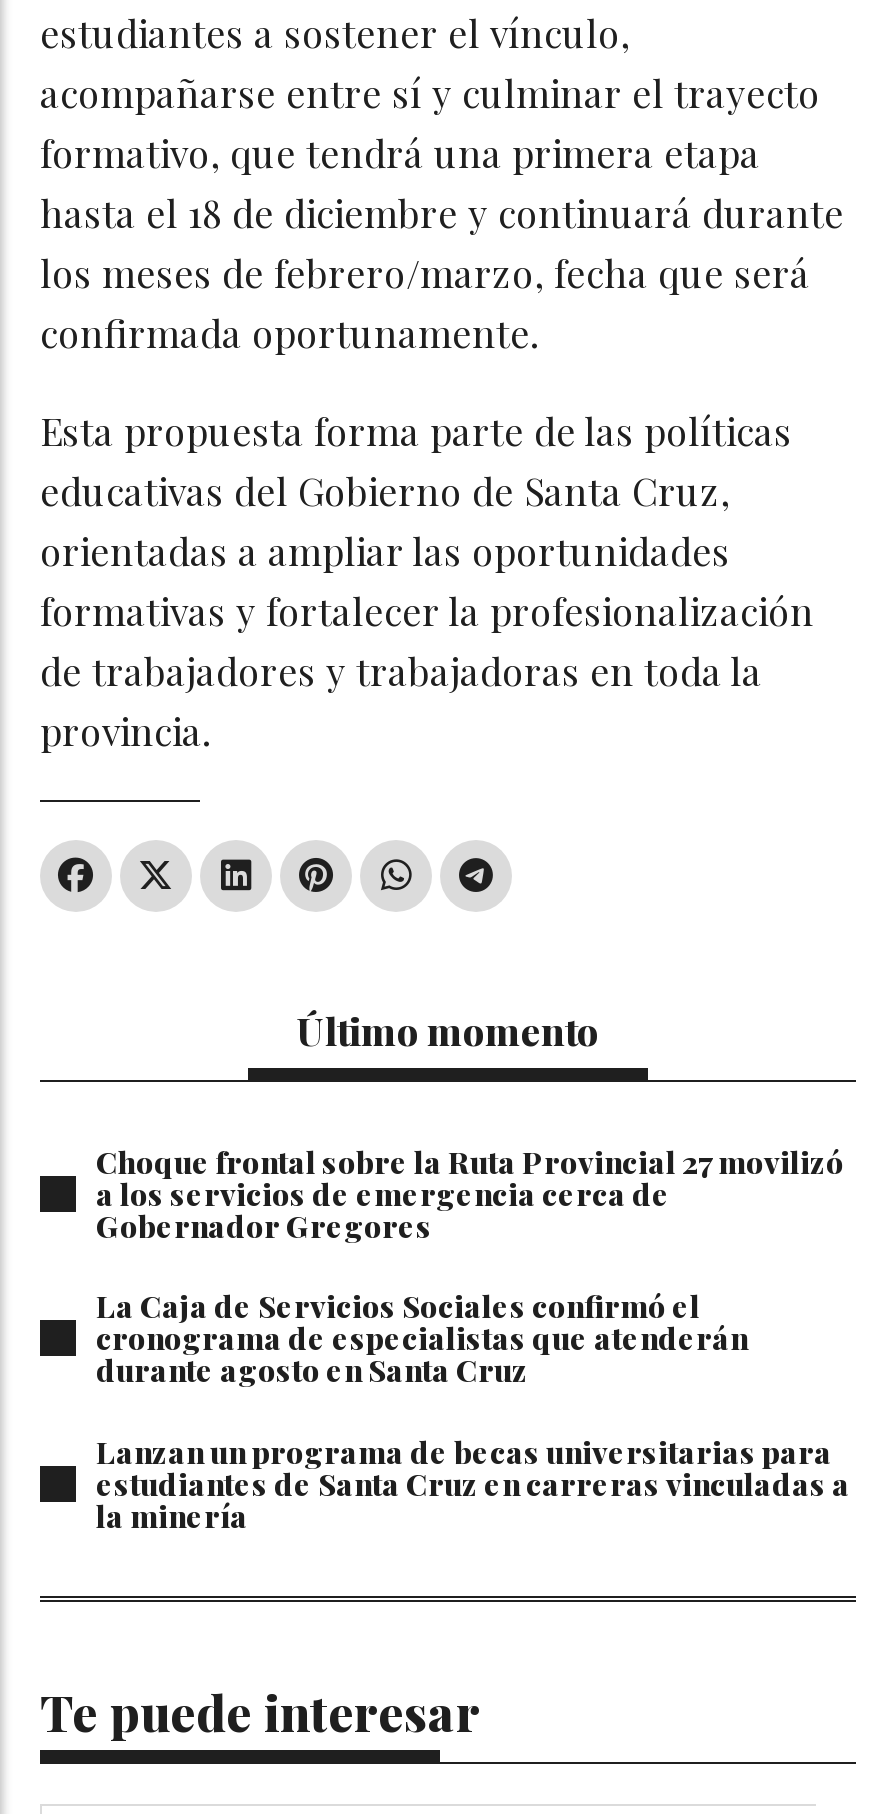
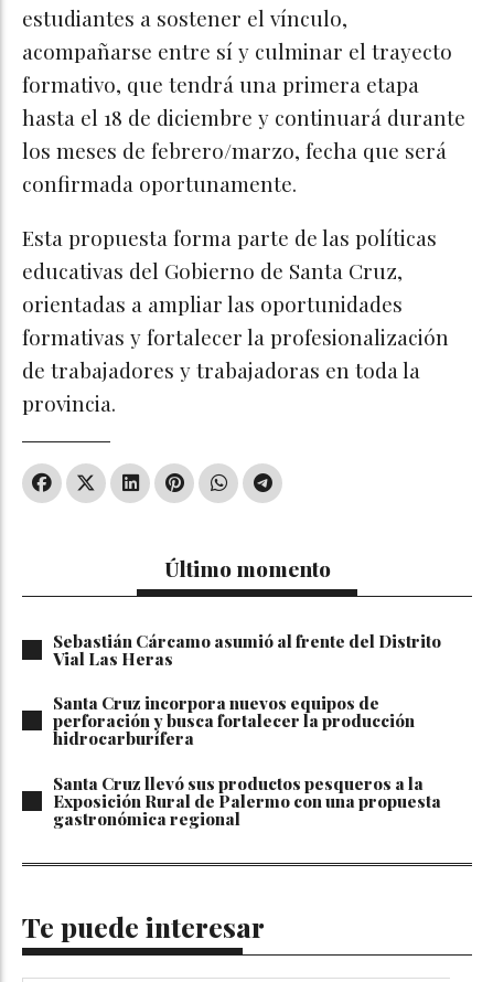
[96,1142,844,1246] Choque frontal sobre la Ruta Provincial 27 movilizó | a los servicios de emergencia cerca de | Gobernador Gregores -> [53,630,441,670] Sebastián Cárcamo asumió al frente del Distrito | Vial Las Heras
[96,1287,748,1391] La Caja de Servicios Sociales confirmó el | cronograma de especialistas que atenderán | durante agosto en Santa Cruz -> [53,692,415,750] Santa Cruz incorpora nuevos equipos de | perforación y busca fortalecer la producción | hidrocarburífera
[96,1431,850,1535] Lanzan un programa de becas universitarias para | estudiantes de Santa Cruz en carreras vinculadas a | la minería -> [53,772,441,829] Santa Cruz llevó sus productos pesqueros a la | Exposición Rural de Palermo con una propuesta | gastronómica regional

